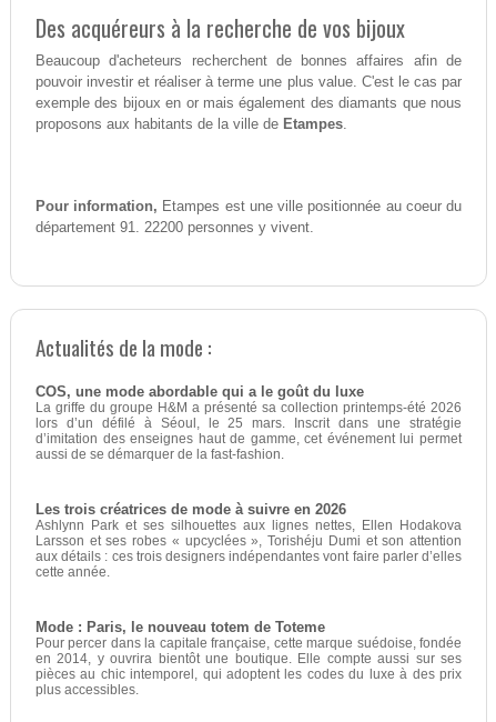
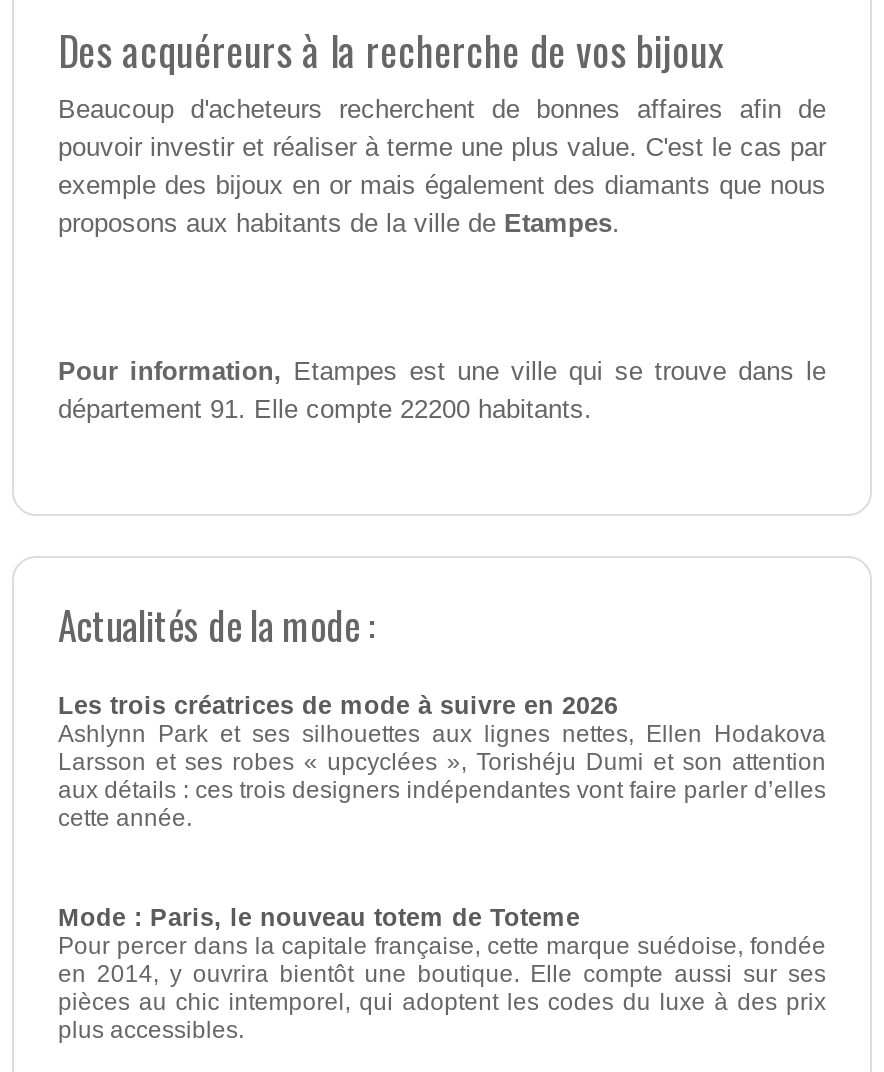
[36,197,462,235] Pour information, Etampes est une ville positionnée au coeur du | département 91. 22200 personnes y vivent. -> [58,355,826,423] Pour information, Etampes est une ville qui se trouve dans le | département 91. Elle compte 22200 habitants.
[36,384,462,462] COS, une mode abordable qui a le goût du luxe | La griffe du groupe H&M a présenté sa collection printemps-été 2026 | lors d’un défilé à Séoul, le 25 mars. Inscrit dans une stratégie | d’imitation des enseignes haut de gamme, cet événement lui permet | aussi de se démarquer de la fast-fashion. -> none

